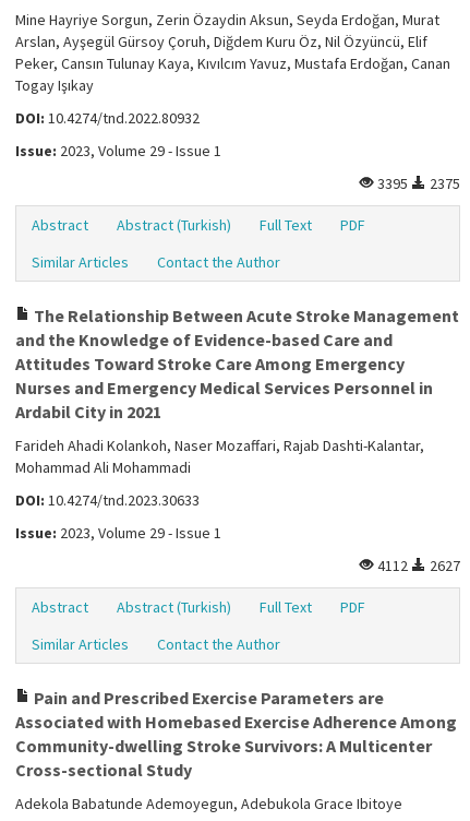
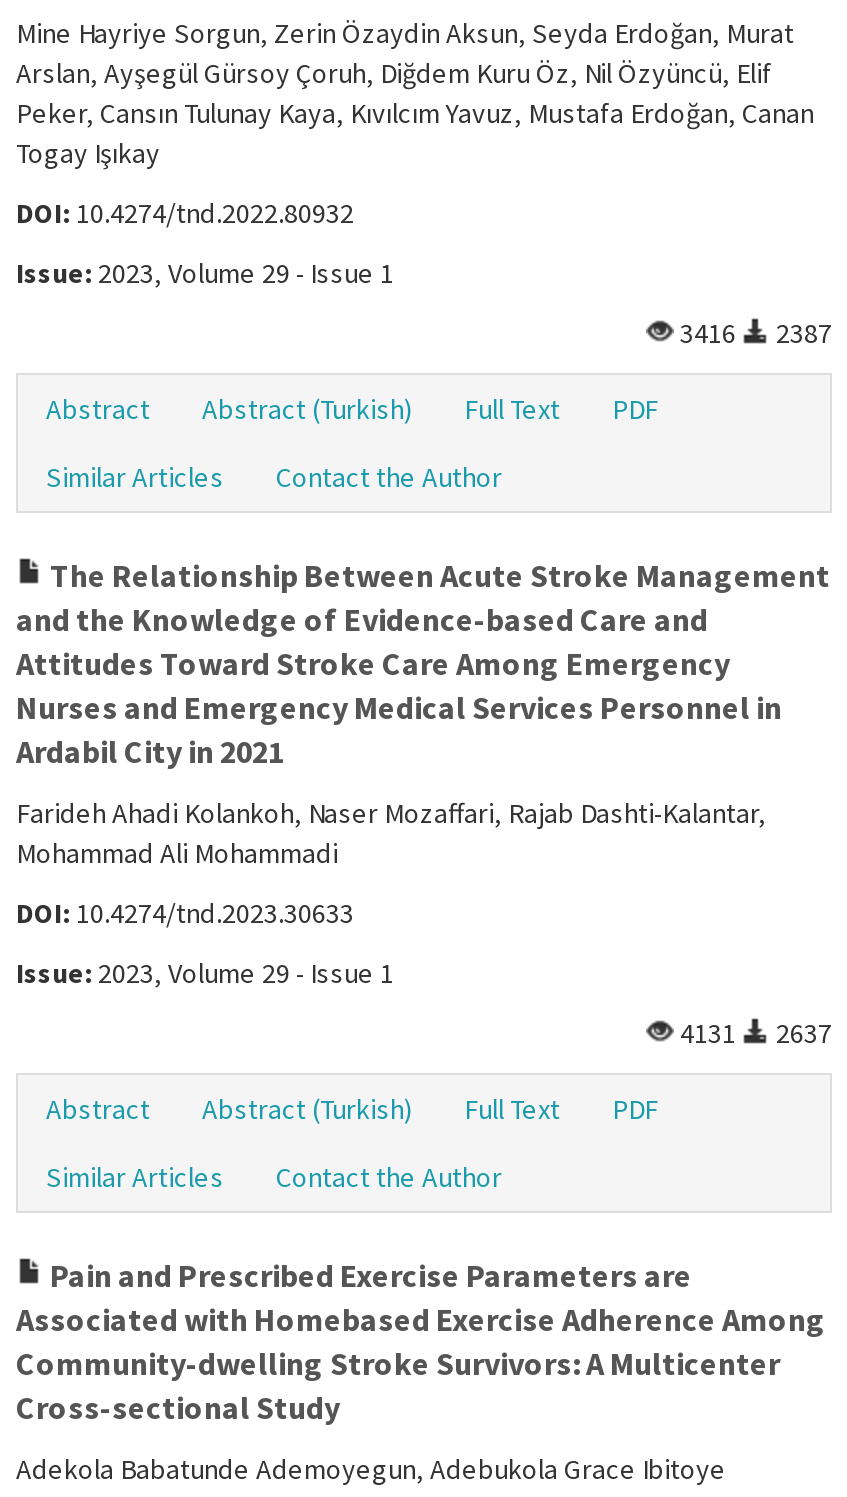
[374,174,411,193] 3395 -> [674,315,742,351] 3416
[426,174,460,193] 2375 -> [770,315,832,351] 2387
[374,556,411,576] 4112 -> [674,1015,742,1051] 4131
[426,556,460,576] 2627 -> [770,1015,832,1051] 2637

